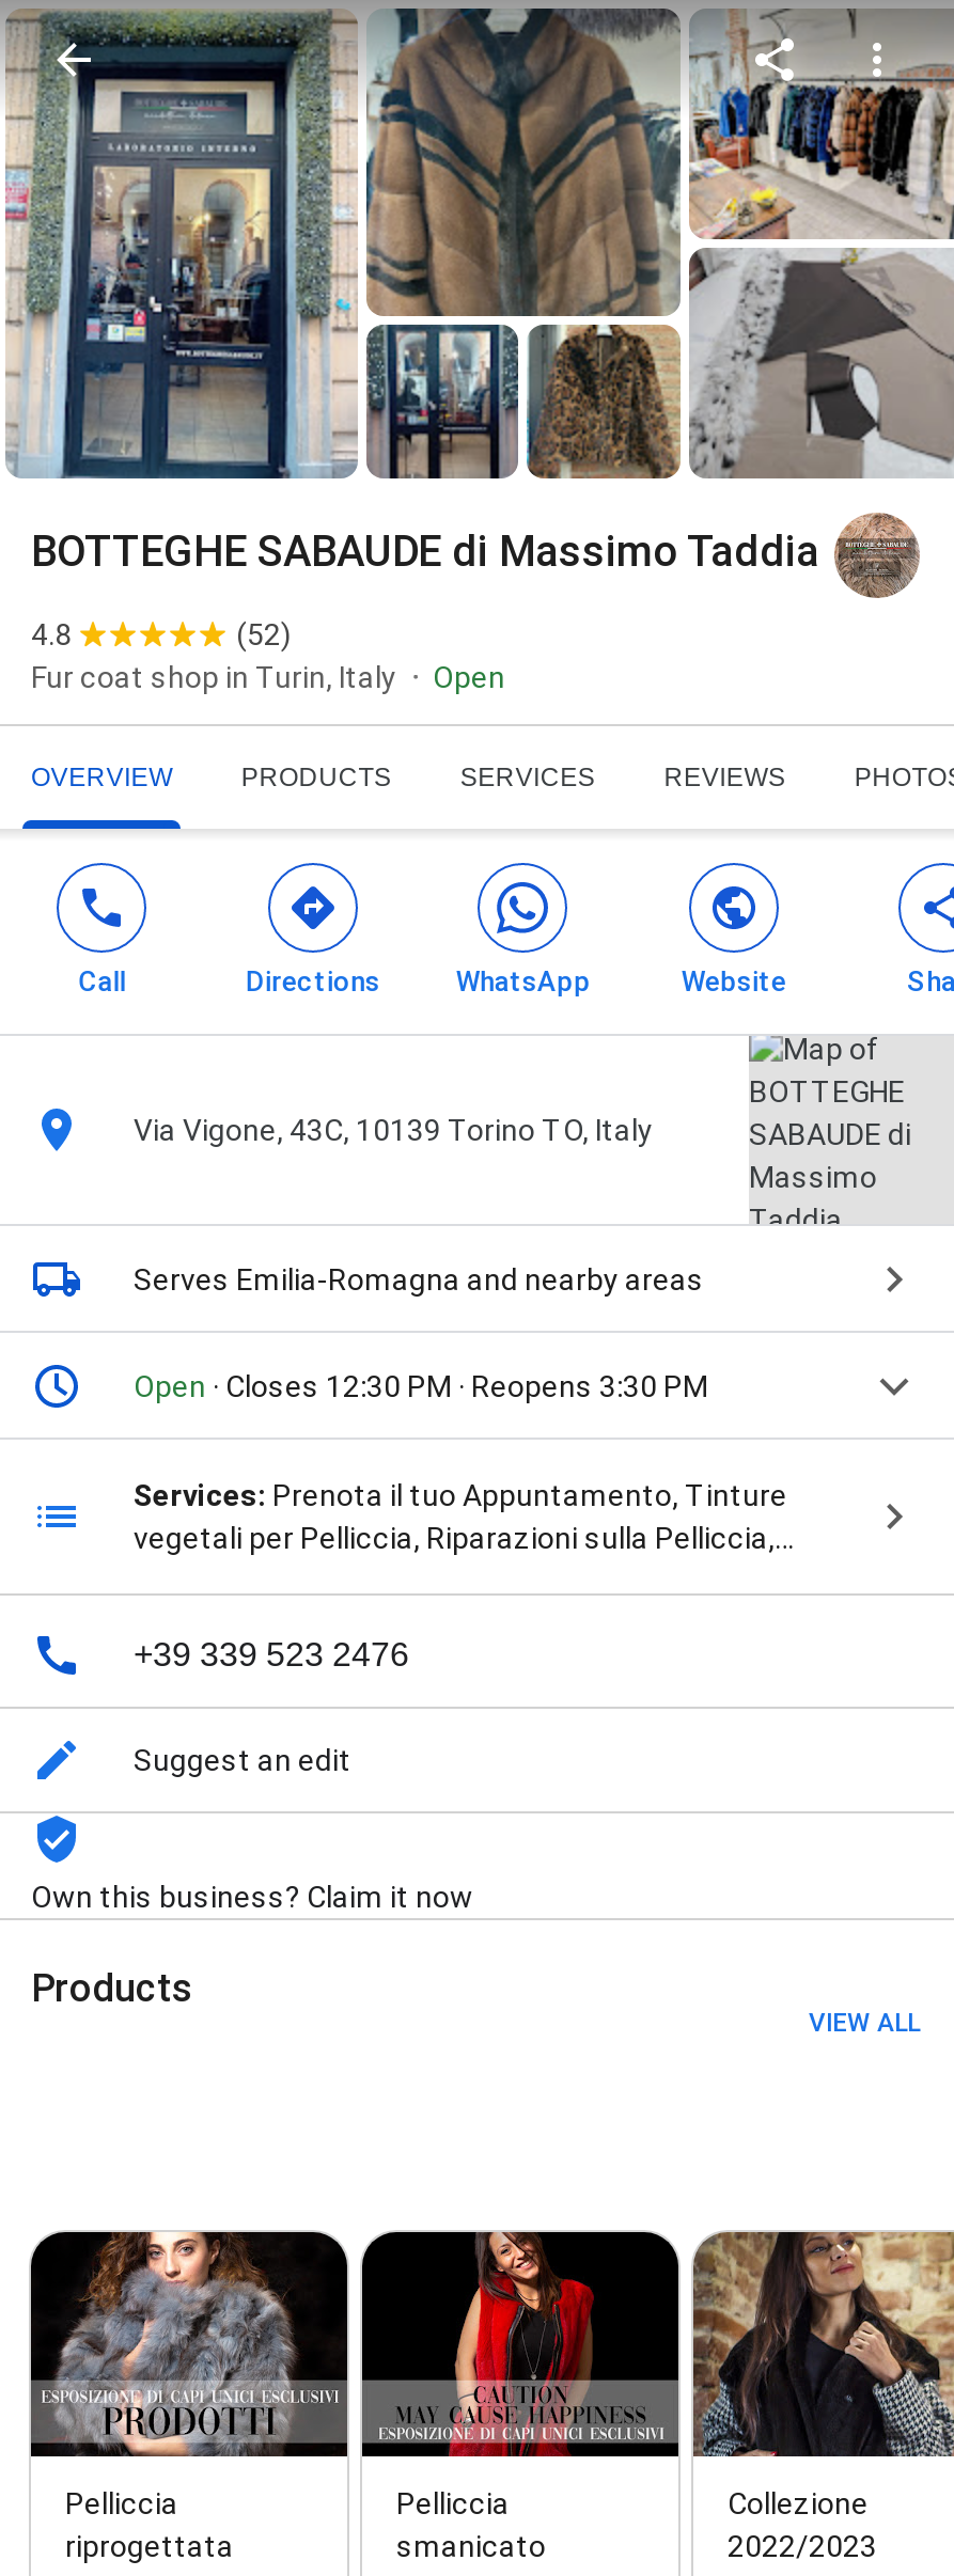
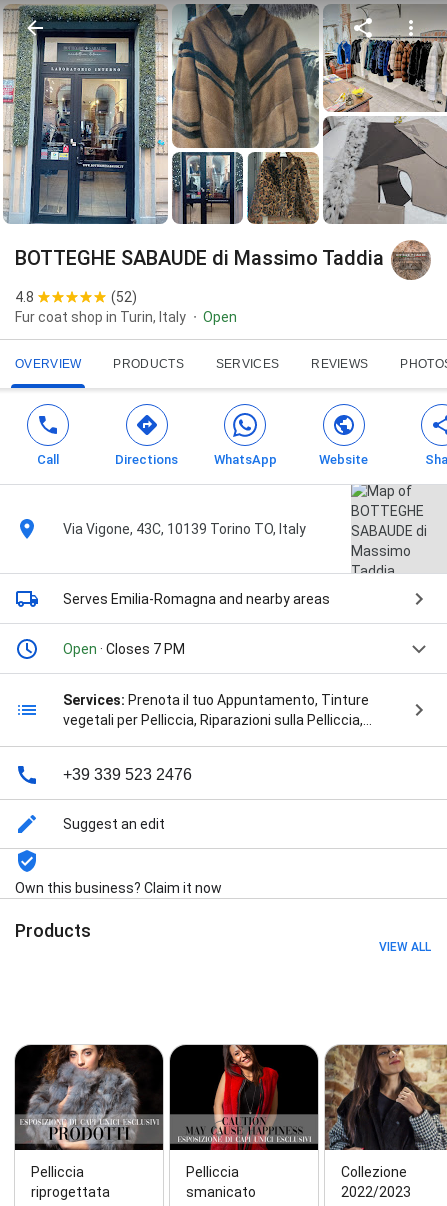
[134,1370,708,1404] Open · Closes 12:30 PM · Reopens 3:30 PM -> [63,641,185,657] Open · Closes 7 PM

